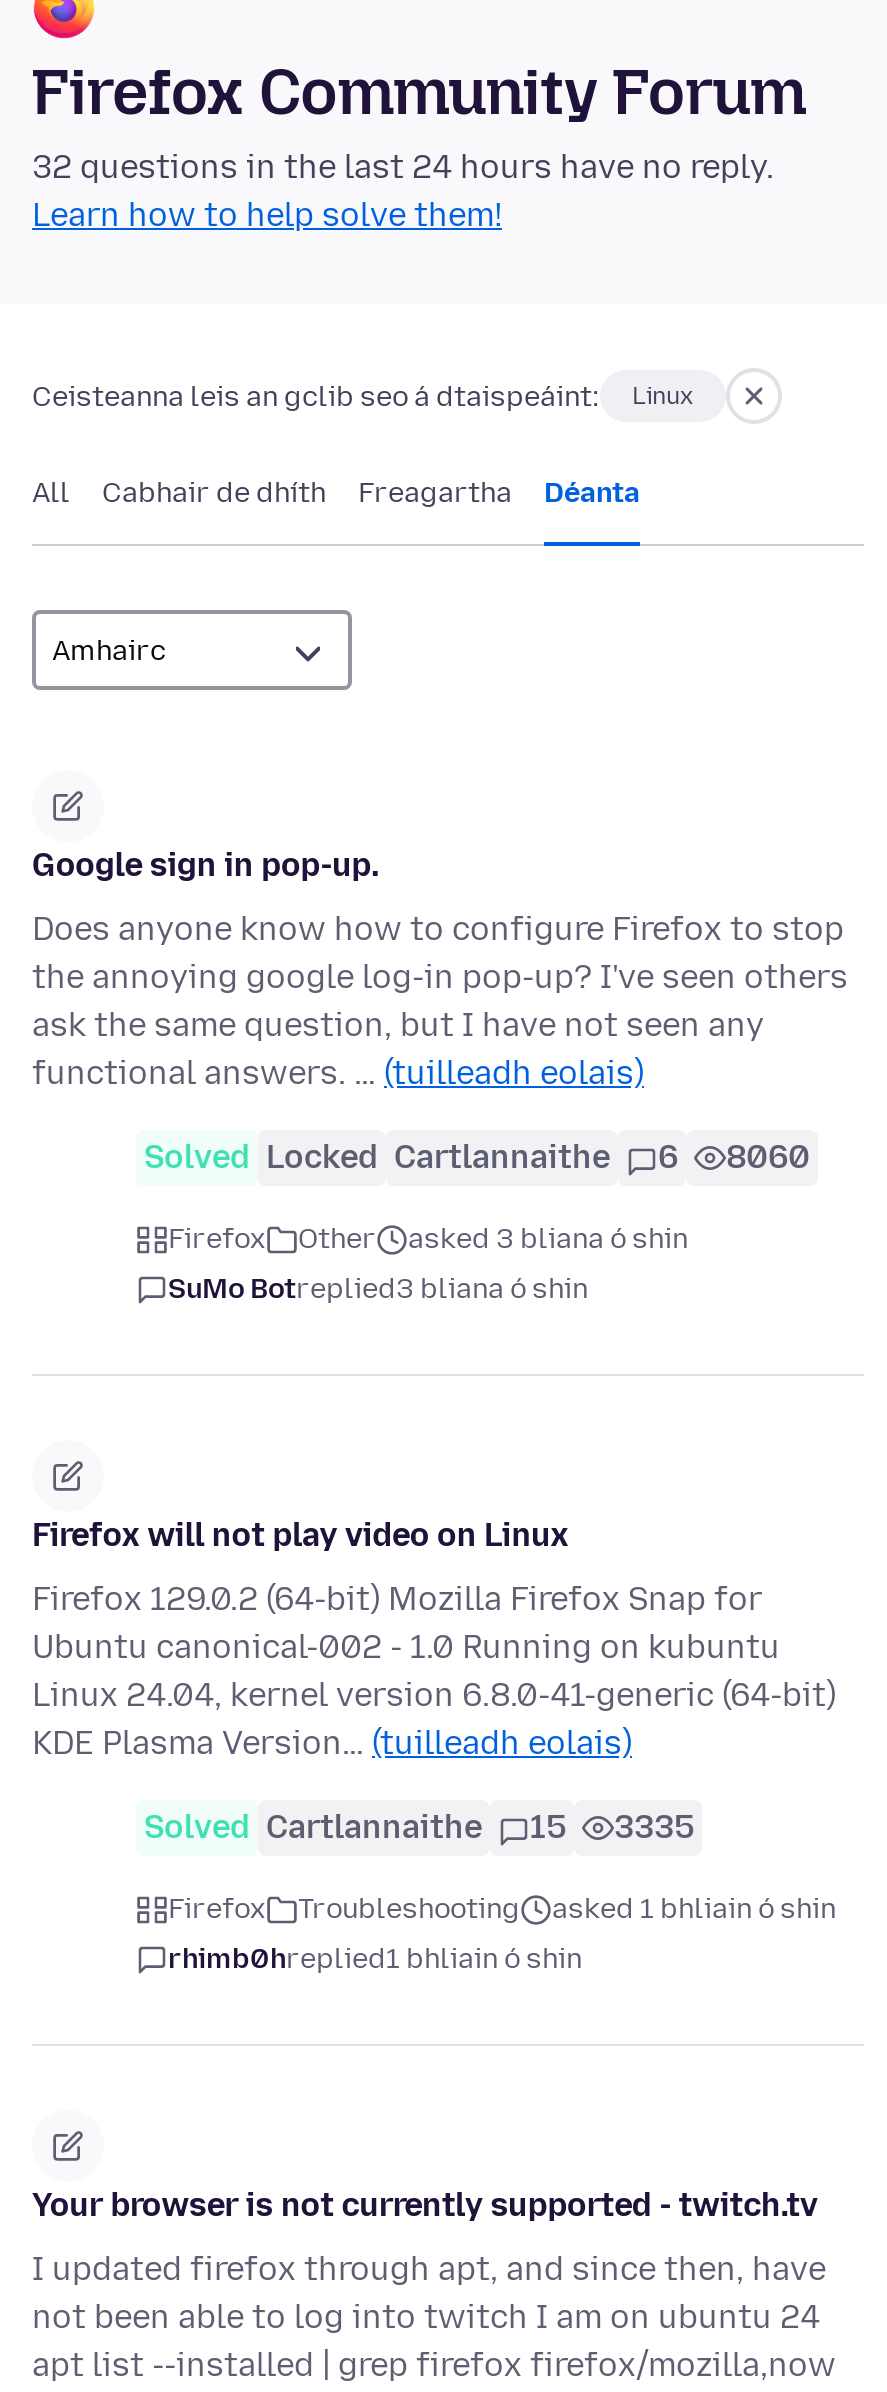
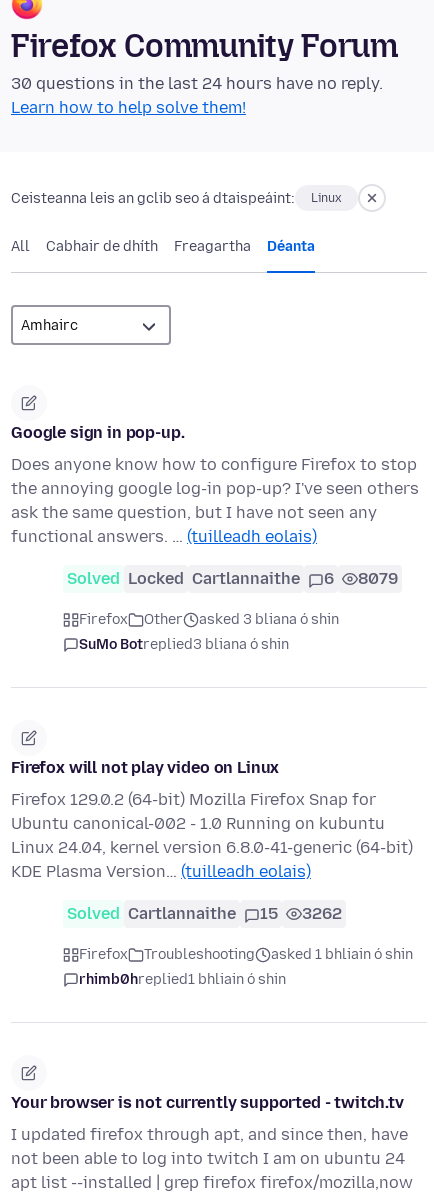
[32,149,774,187] 32 questions in the last 24 hours have no reply. -> [11,74,383,93] 30 questions in the last 24 hours have no reply.
[144,1139,810,1177] Solved Locked Cartlannaithe 6 8060 -> [67,569,398,588] Solved Locked Cartlannaithe 6 8079
[144,1809,694,1847] Solved Cartlannaithe 15 3335 -> [67,904,342,923] Solved Cartlannaithe 15 3262

